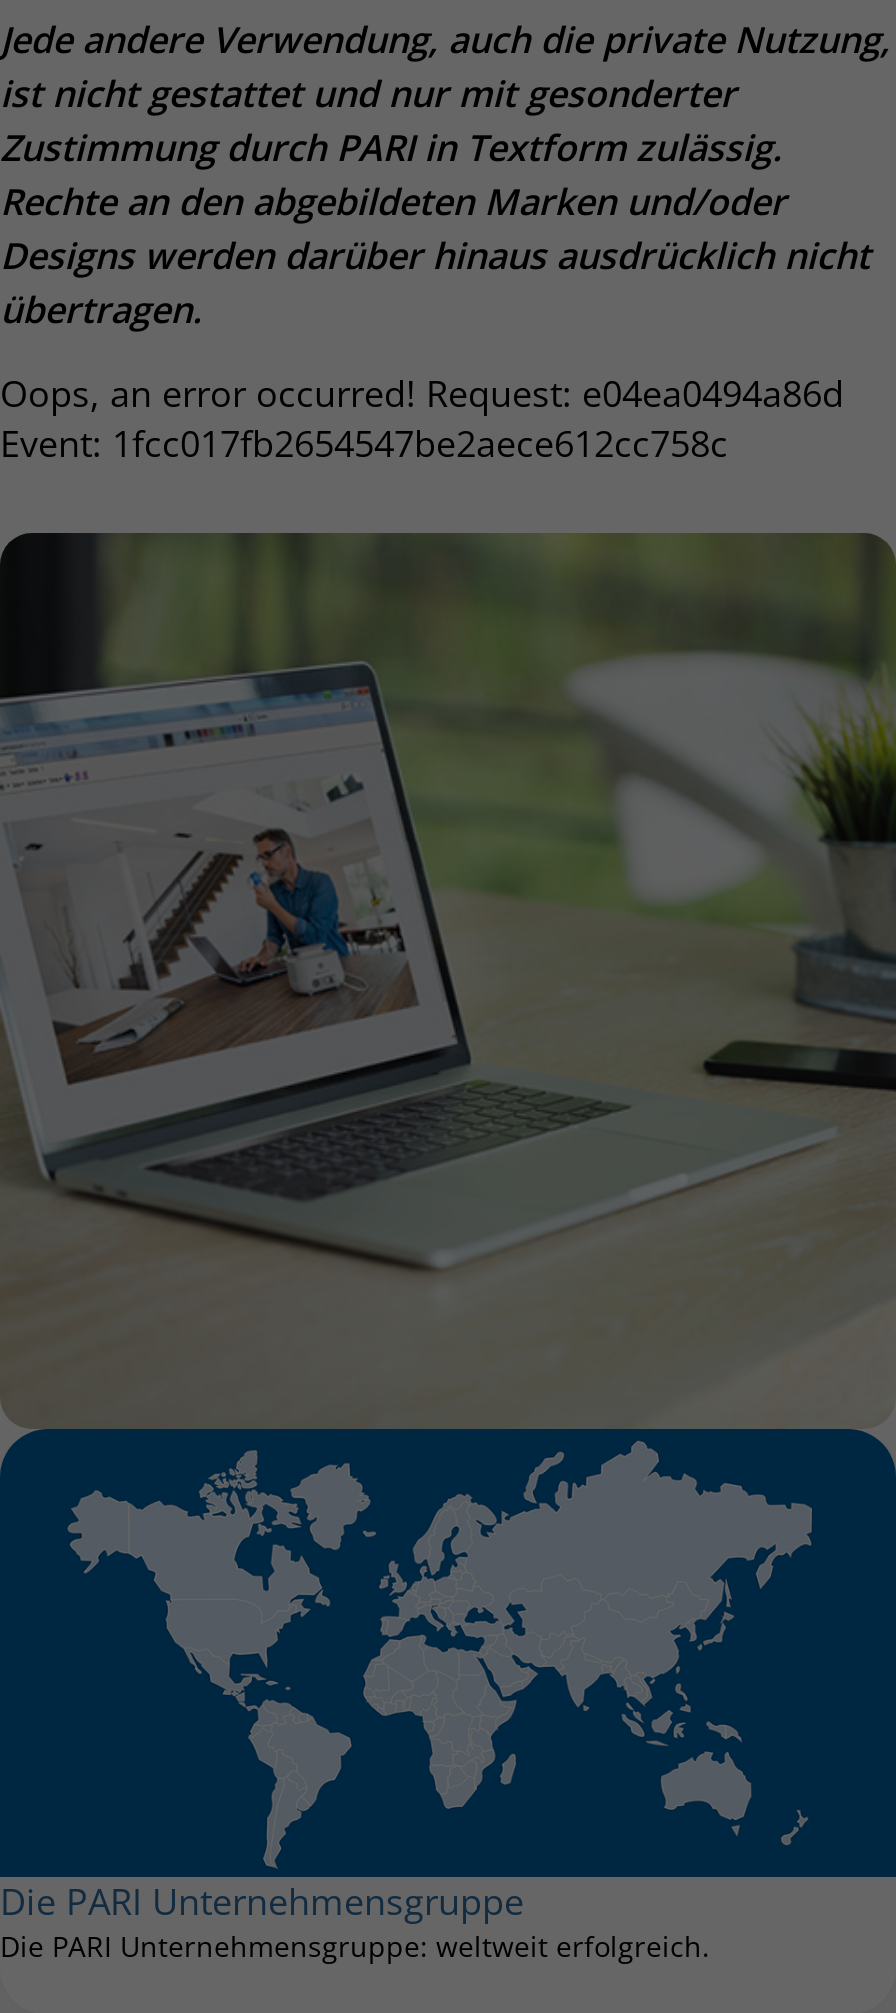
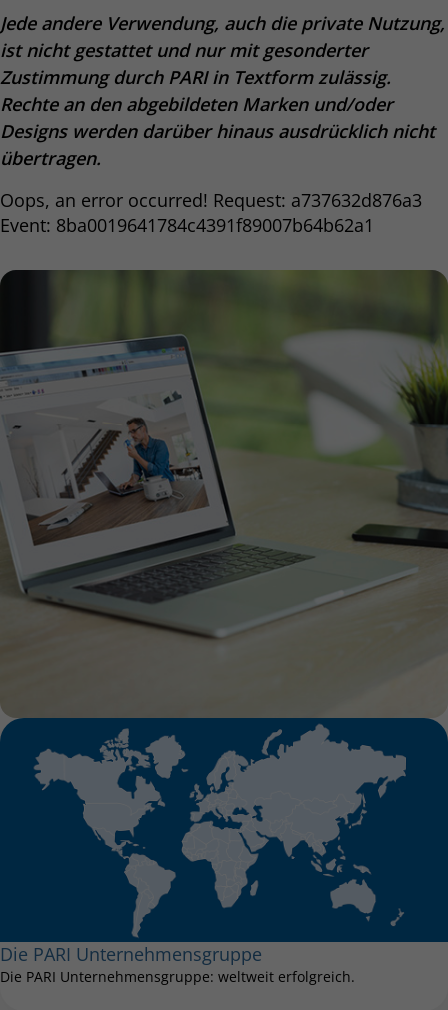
[0,369,844,417] Oops, an error occurred! Request: e04ea0494a86d -> [0,188,422,212] Oops, an error occurred! Request: a737632d876a3
[0,419,728,467] Event: 1fcc017fb2654547be2aece612cc758c -> [0,213,374,237] Event: 8ba0019641784c4391f89007b64b62a1

